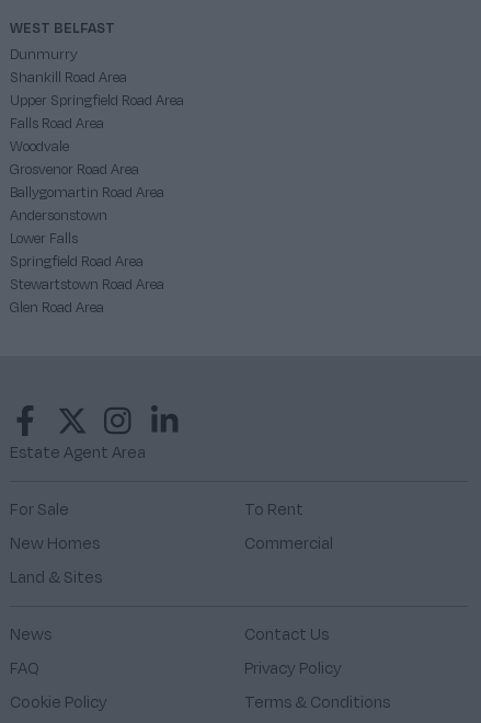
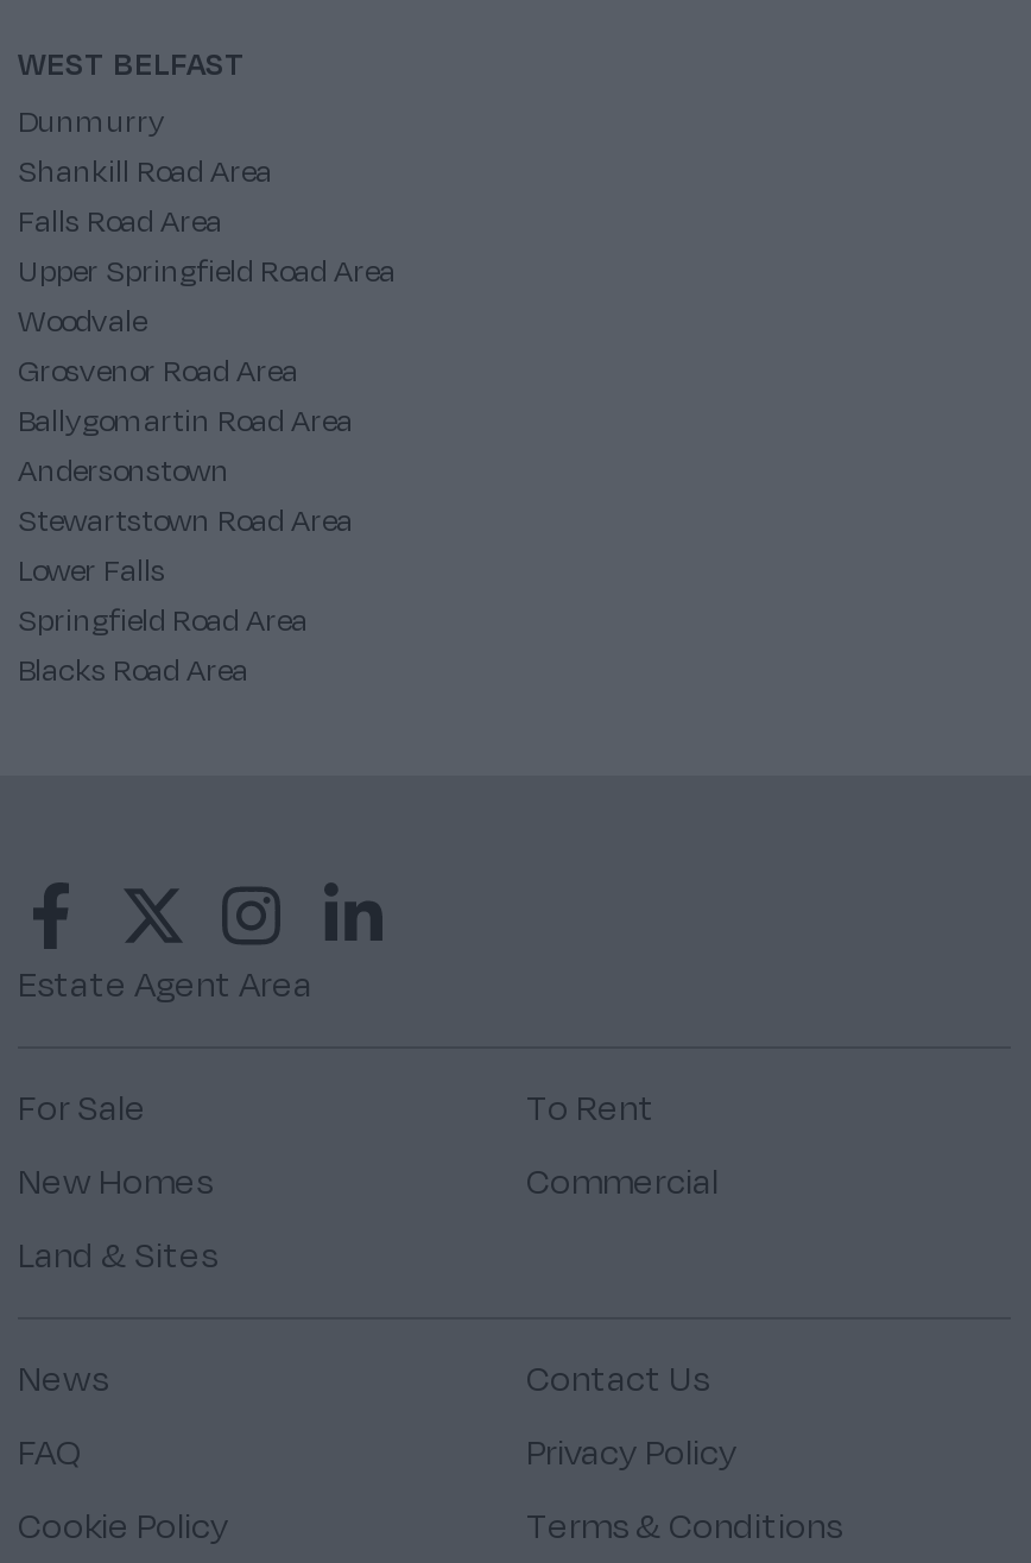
moved [10,91,184,111] -> [18,251,396,293]: Upper Springfield Road Area
moved [10,114,104,134] -> [18,201,222,243]: Falls Road Area
moved [10,229,144,272] -> [18,550,308,643]: Lower Falls | Springfield Road Area
moved [10,275,164,295] -> [18,500,353,543]: Stewartstown Road Area
[10,298,104,318] Glen Road Area -> [18,650,248,692] Blacks Road Area

